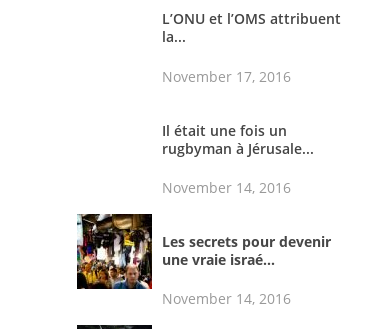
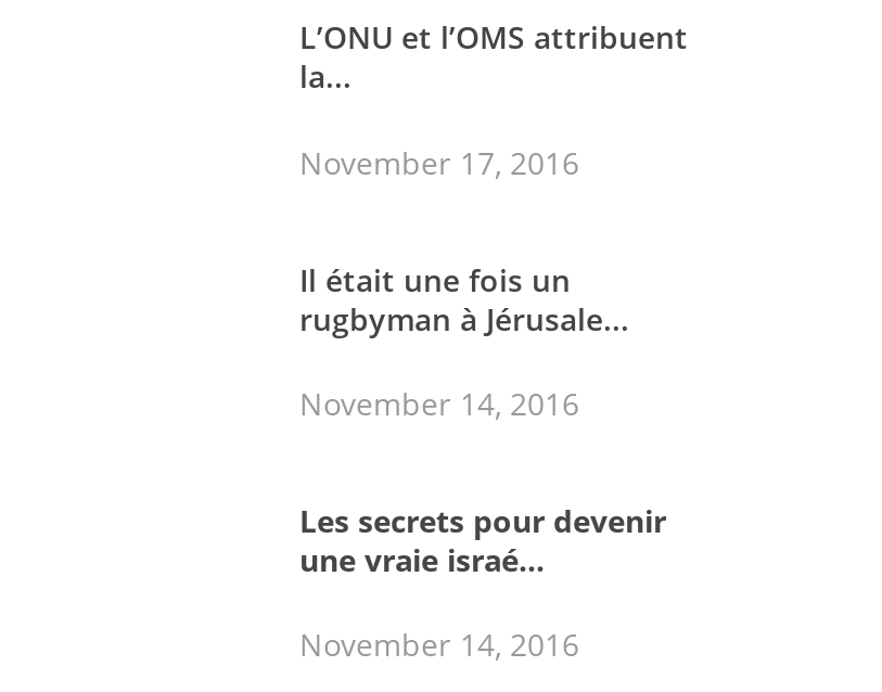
[76,213,153,290] [image] -> none

